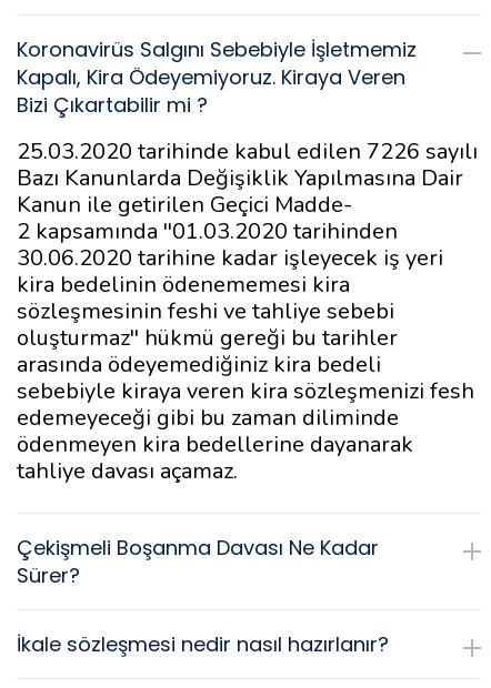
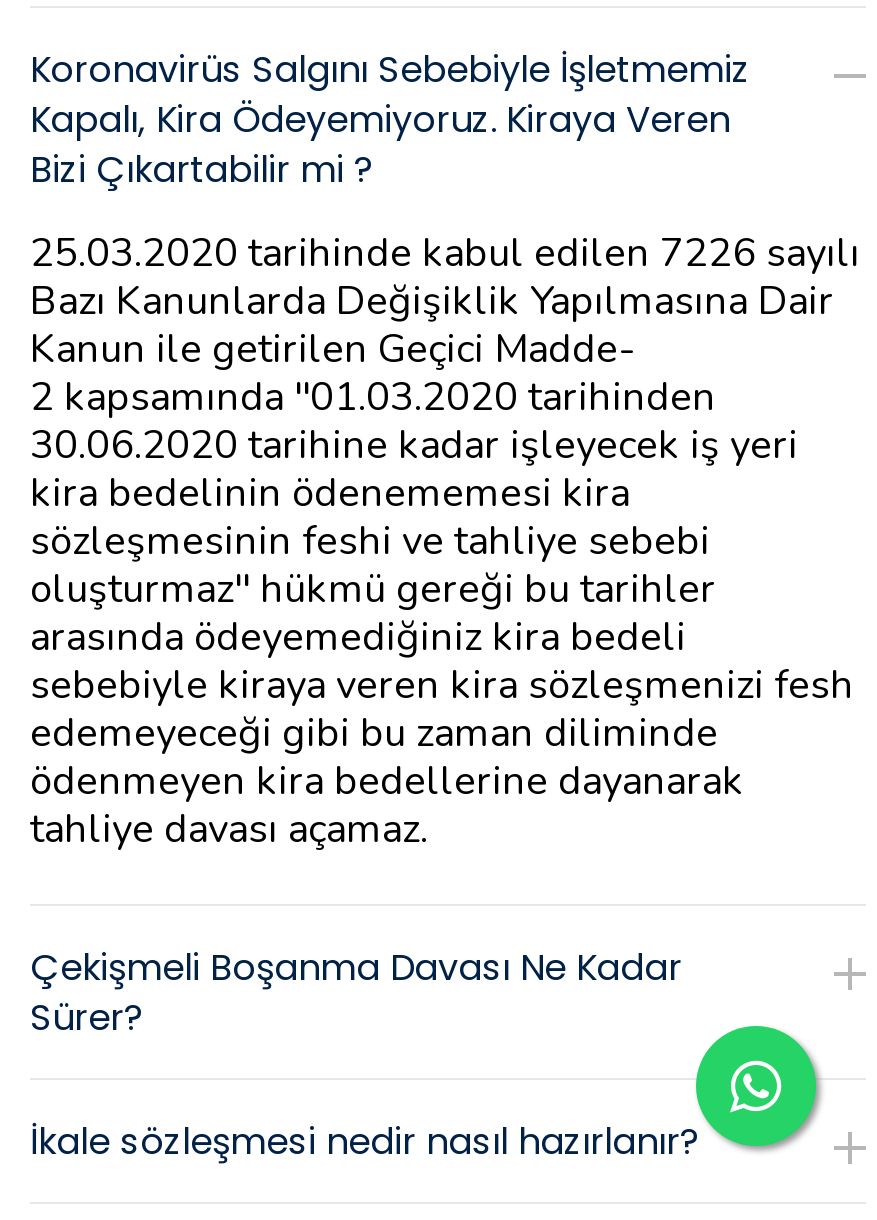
none -> [694,1024,824,1154] [image]

